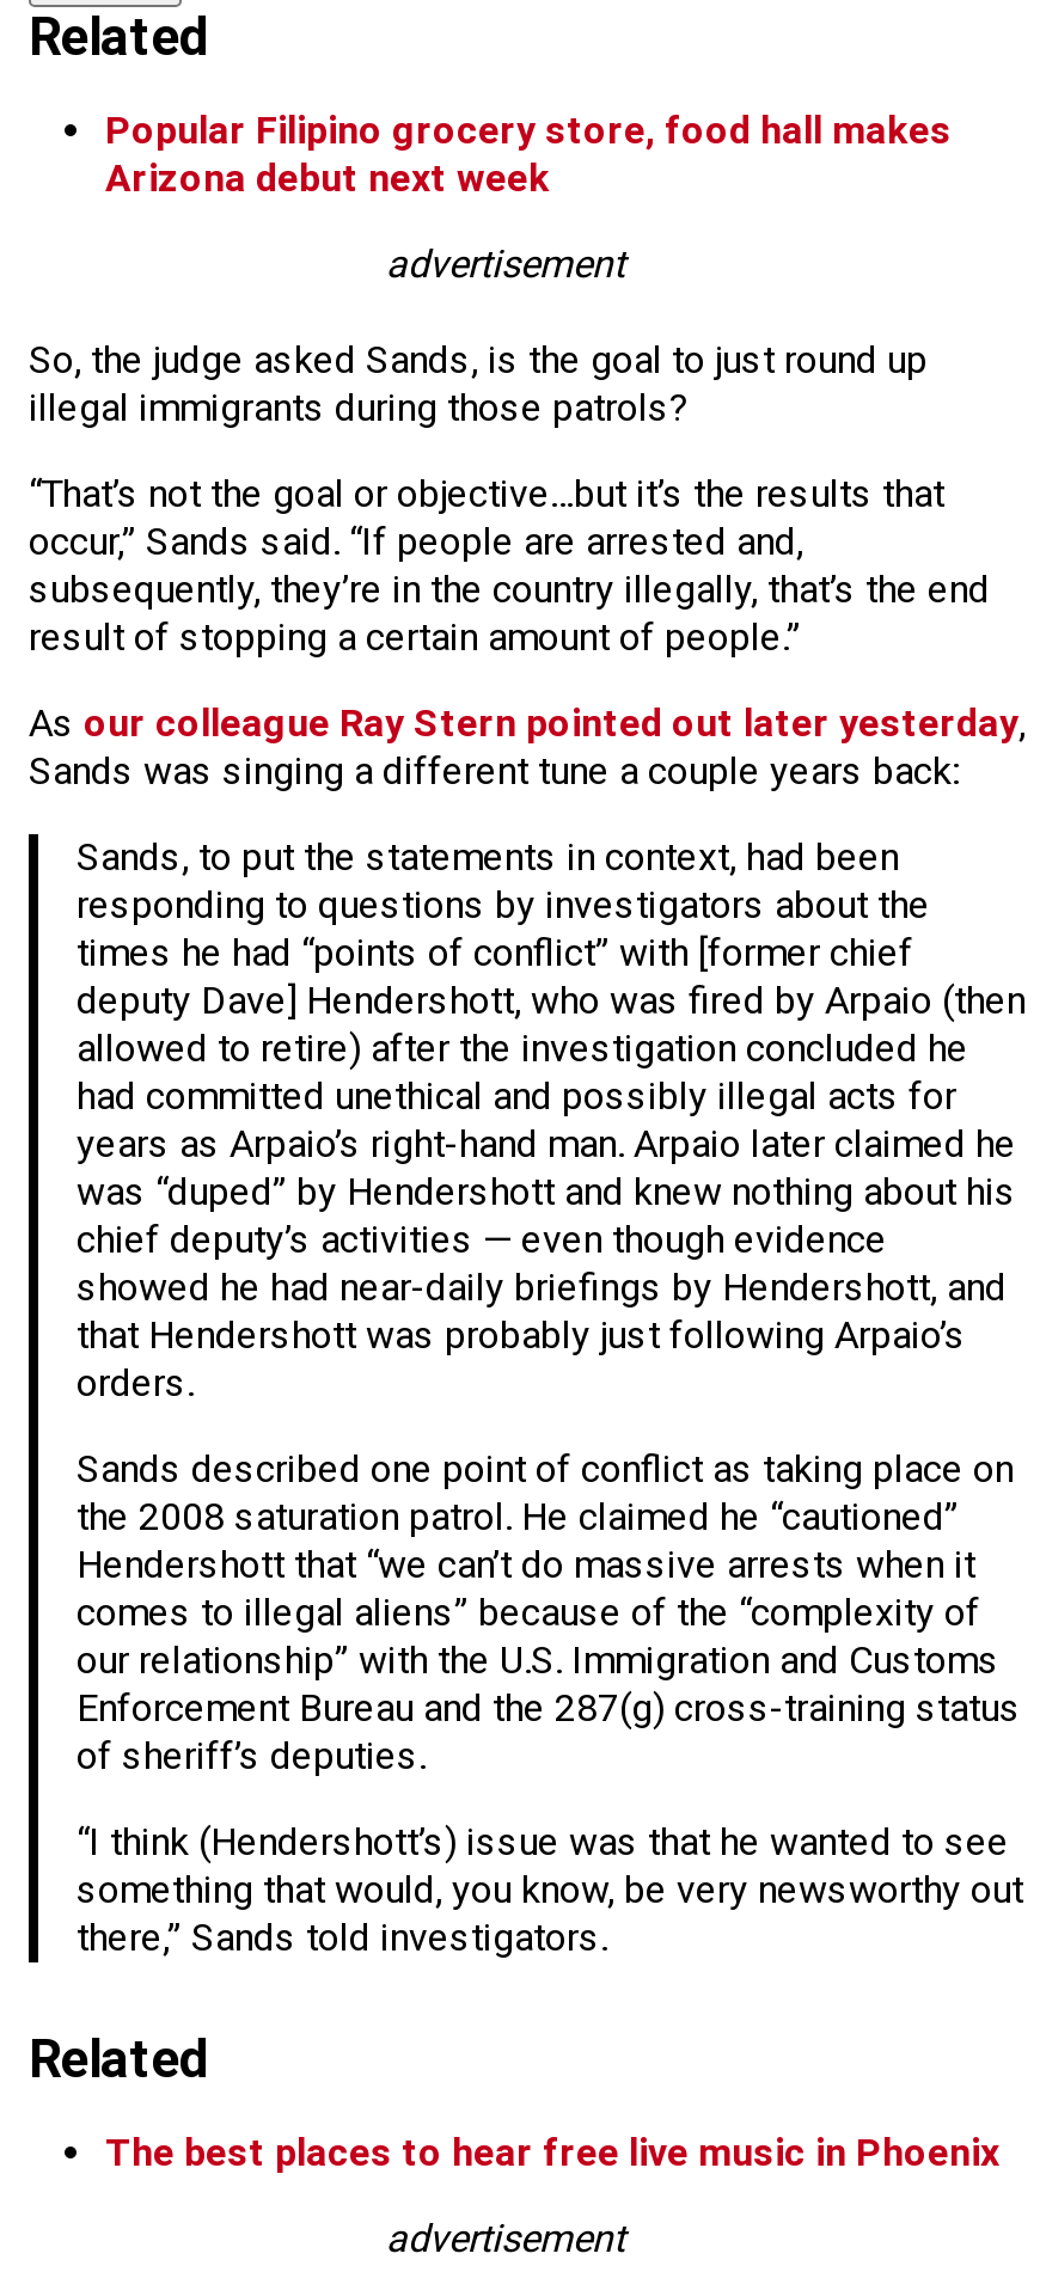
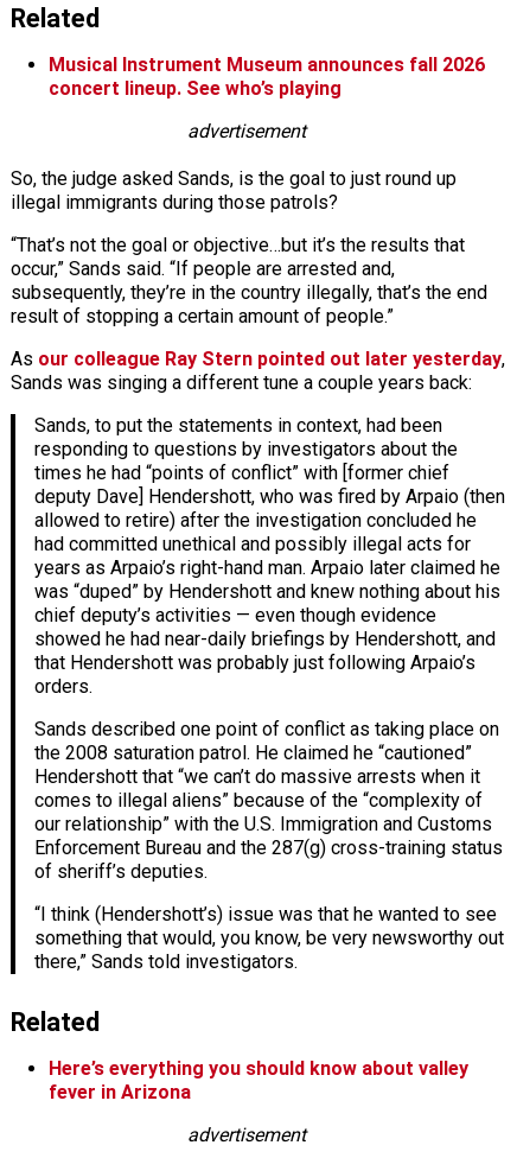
[105,108,952,201] Popular Filipino grocery store, food hall makes | Arizona debut next week -> [49,53,485,100] Musical Instrument Museum announces fall 2026 | concert lineup. See who’s playing
[105,2130,999,2175] The best places to hear free live music in Phoenix -> [49,1057,468,1103] Here’s everything you should know about valley | fever in Arizona

